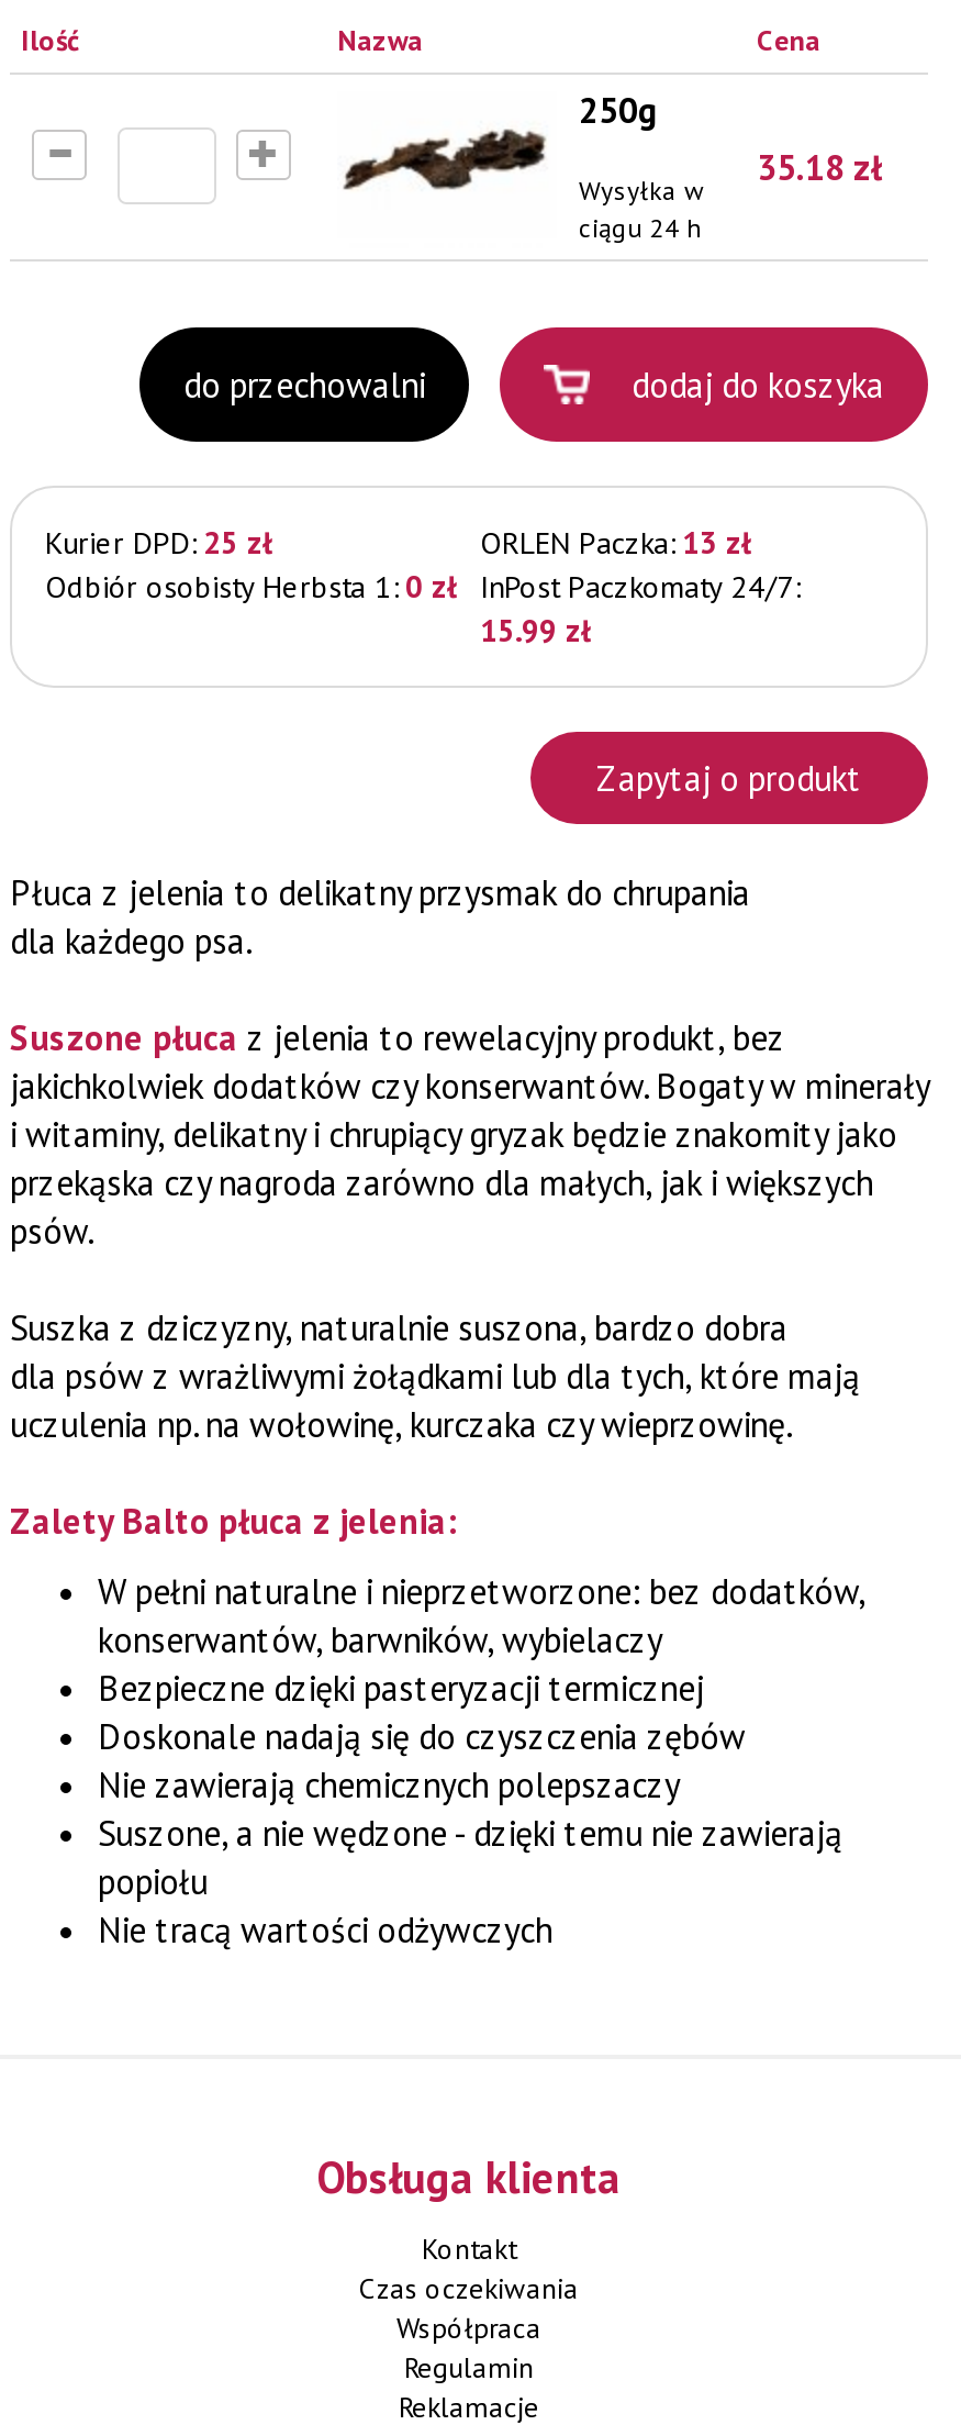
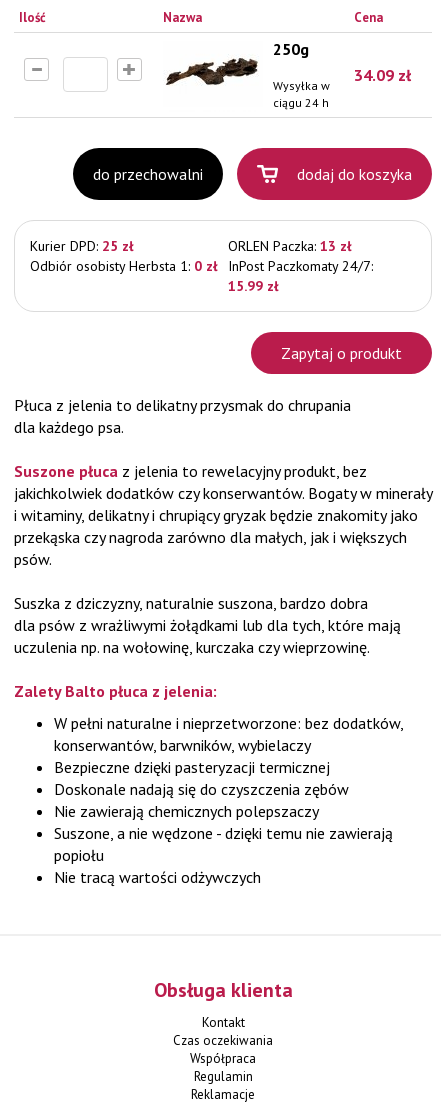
[757,145,882,189] 35.18 zł -> [354,65,411,85] 34.09 zł

